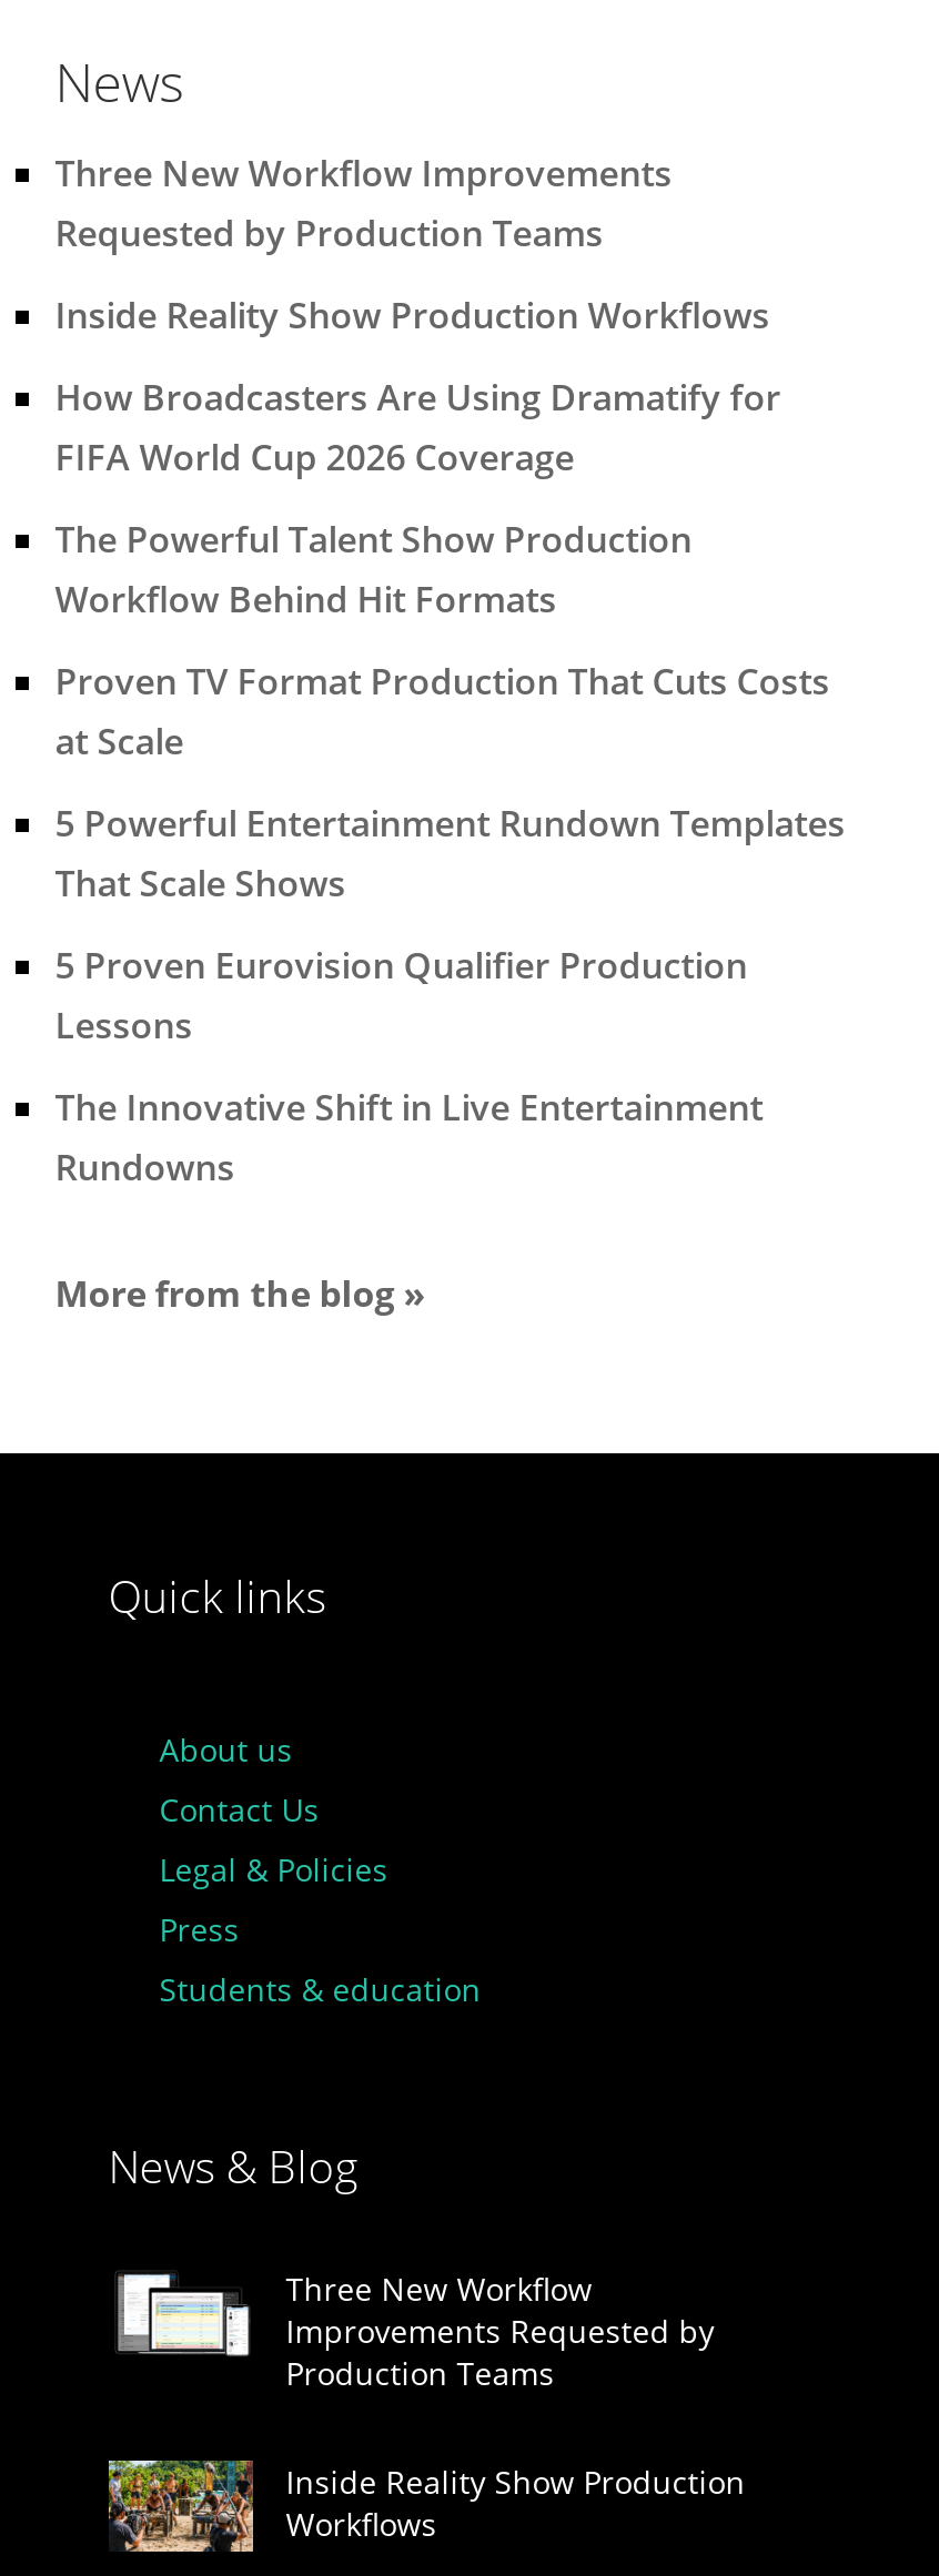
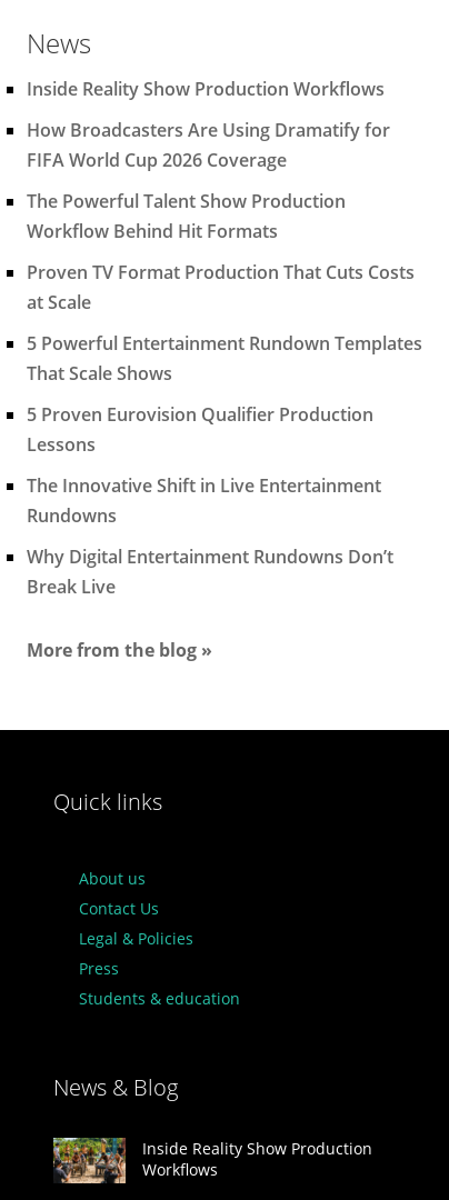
[55,149,672,258] Three New Workflow Improvements | Requested by Production Teams -> none
none -> [26,545,393,599] Why Digital Entertainment Rundowns Don’t | Break Live
[115,2268,714,2395] [image] | Three New Workflow | Improvements Requested by | Production Teams -> none

